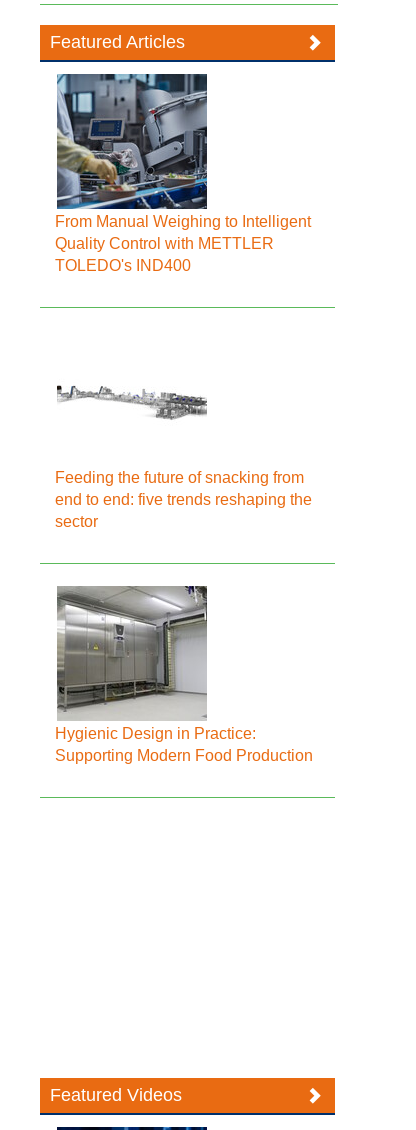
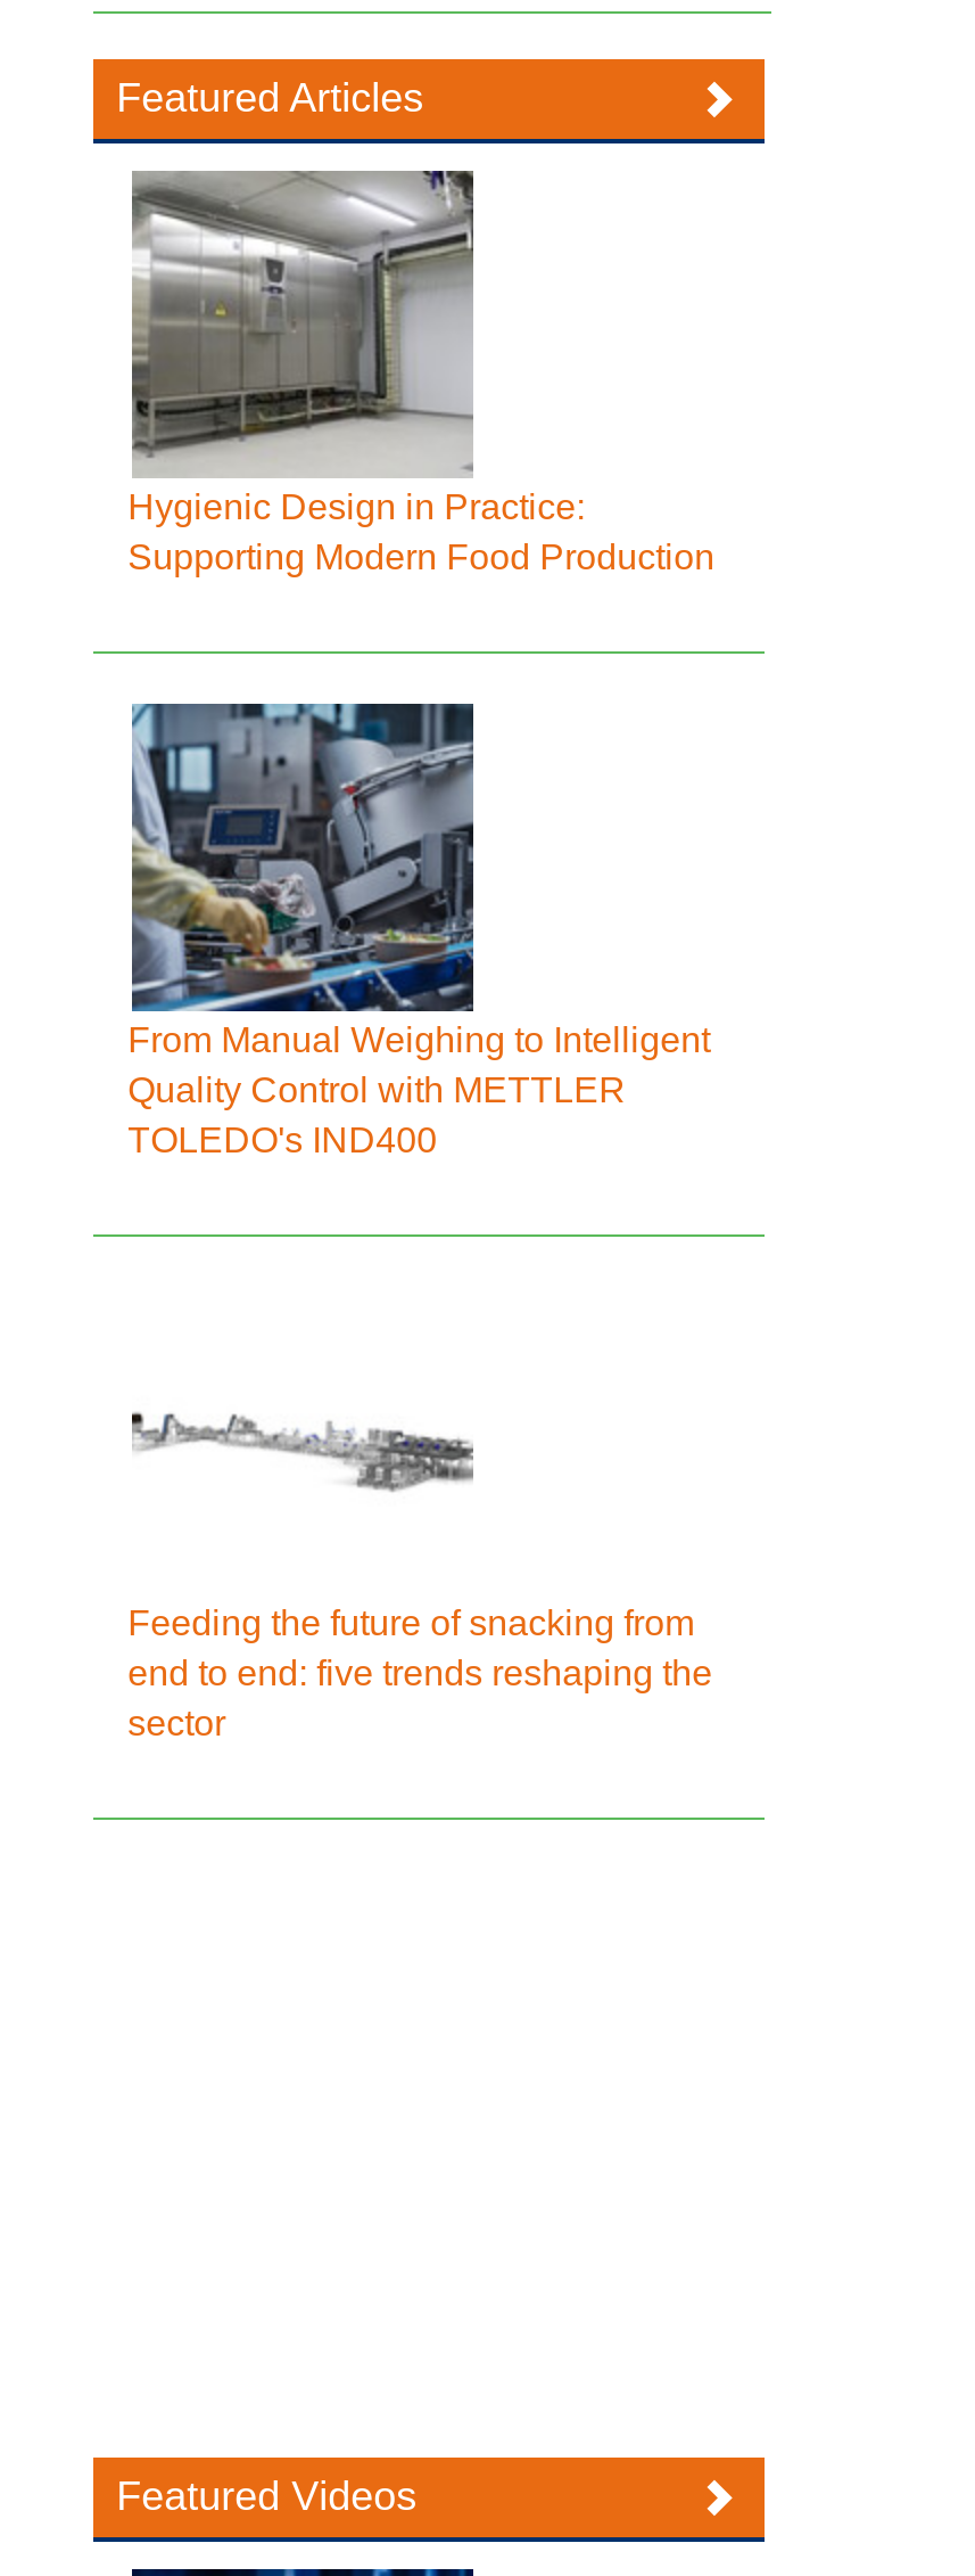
moved [55,72,312,530] -> [127,699,712,1742]: [image] | From Manual Weighing to Intelligent | Quality Control with METTLER | TOLEDO's IND400 | Feeding the future of snacking from | end to end: five trends reshaping the | sector
moved [55,585,313,764] -> [128,171,715,576]: [image] | Hygienic Design in Practice: | Supporting Modern Food Production

